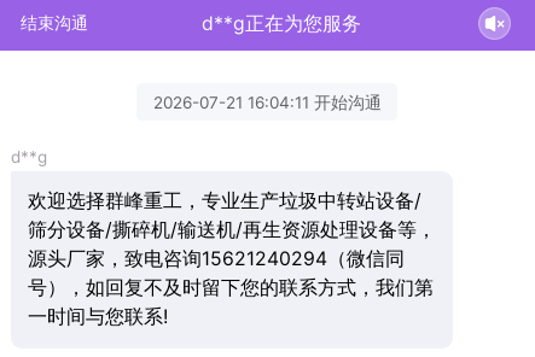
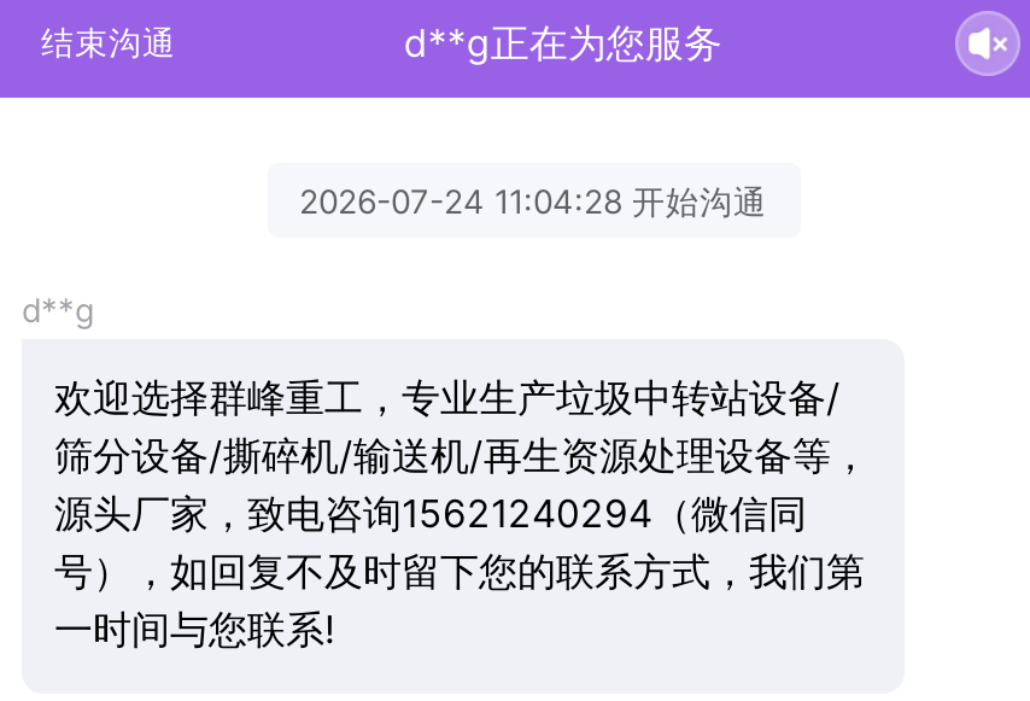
[153,92,381,112] 2026-07-21 16:04:11 开始沟通 -> [299,181,767,220] 2026-07-24 11:04:28 开始沟通

